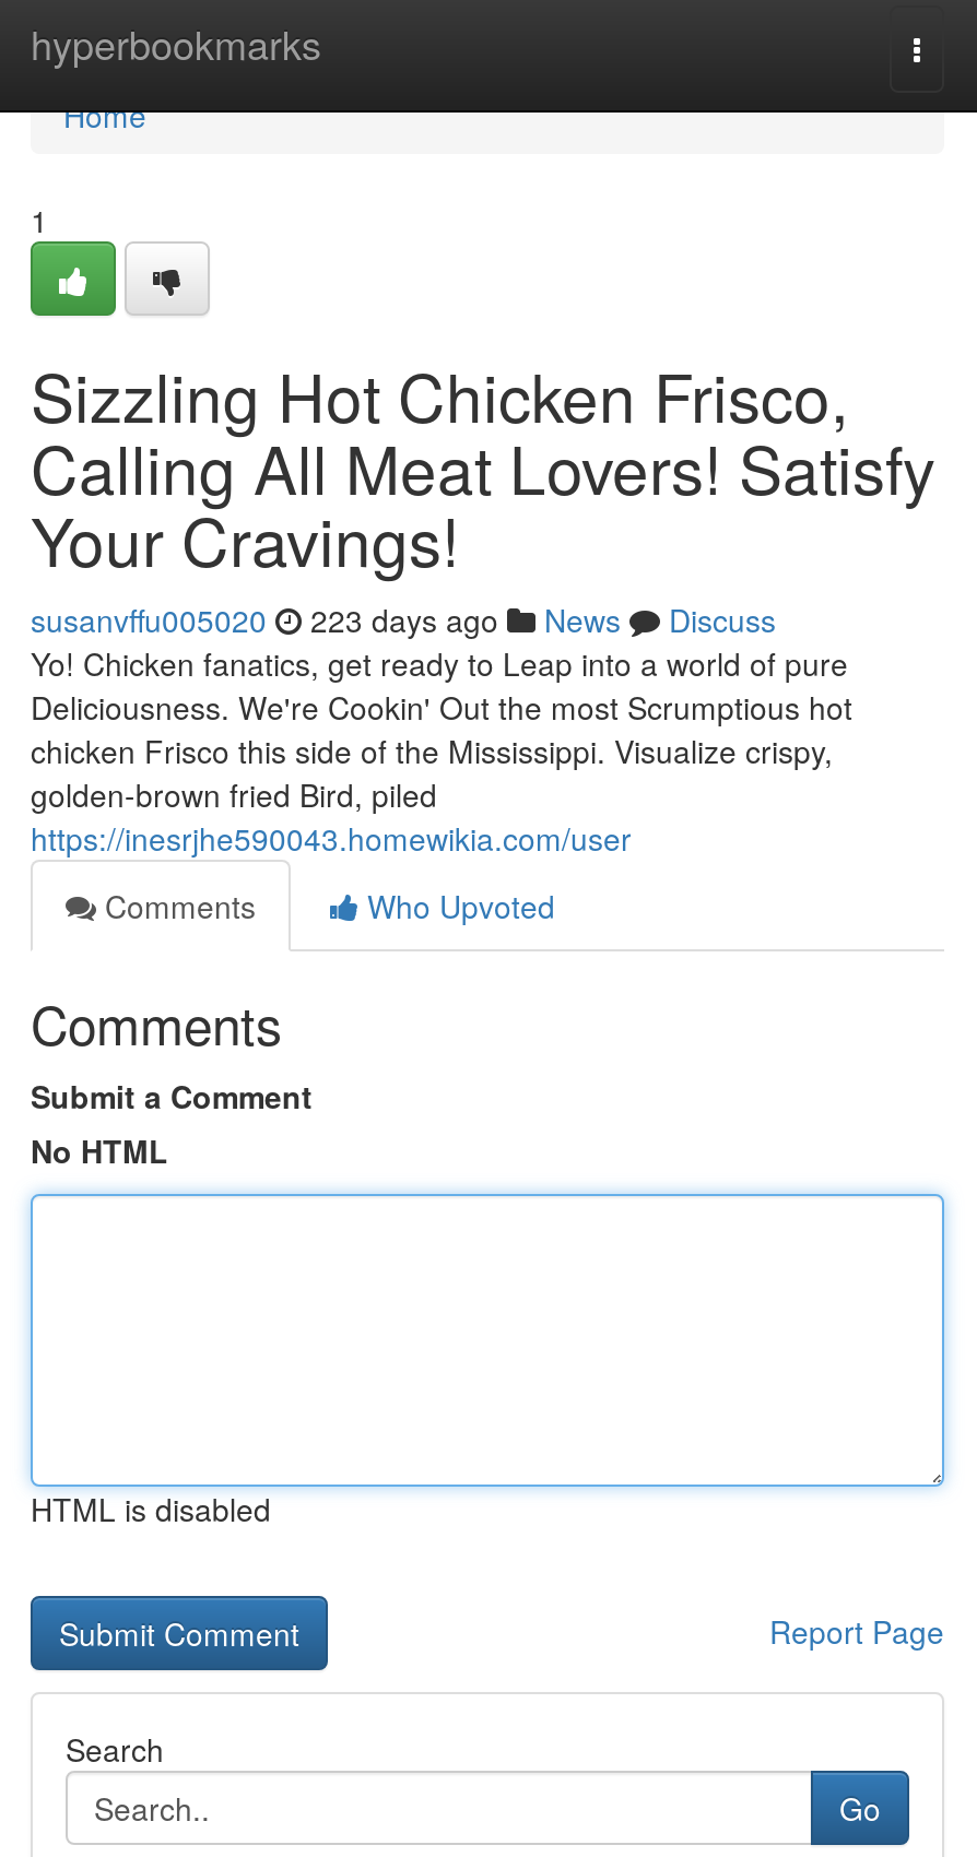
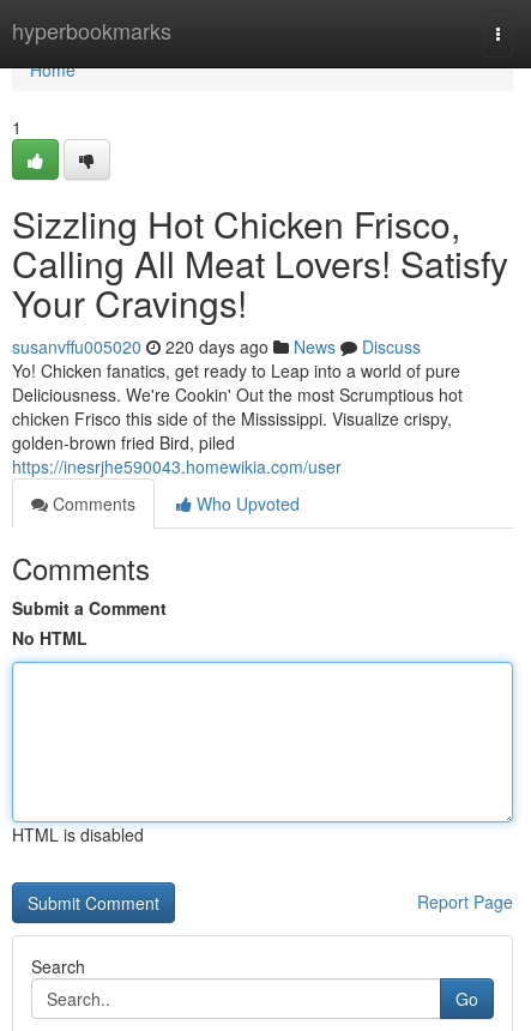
[31,598,776,641] susanvffu005020 223 days ago News Discuss -> [12,334,421,358] susanvffu005020 220 days ago News Discuss

